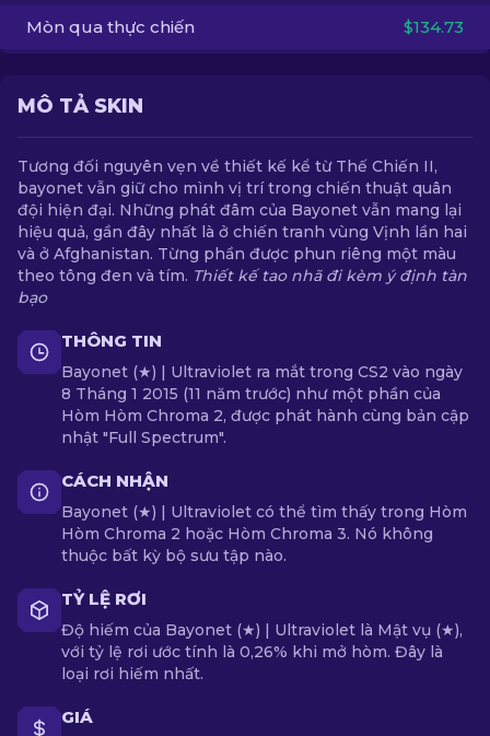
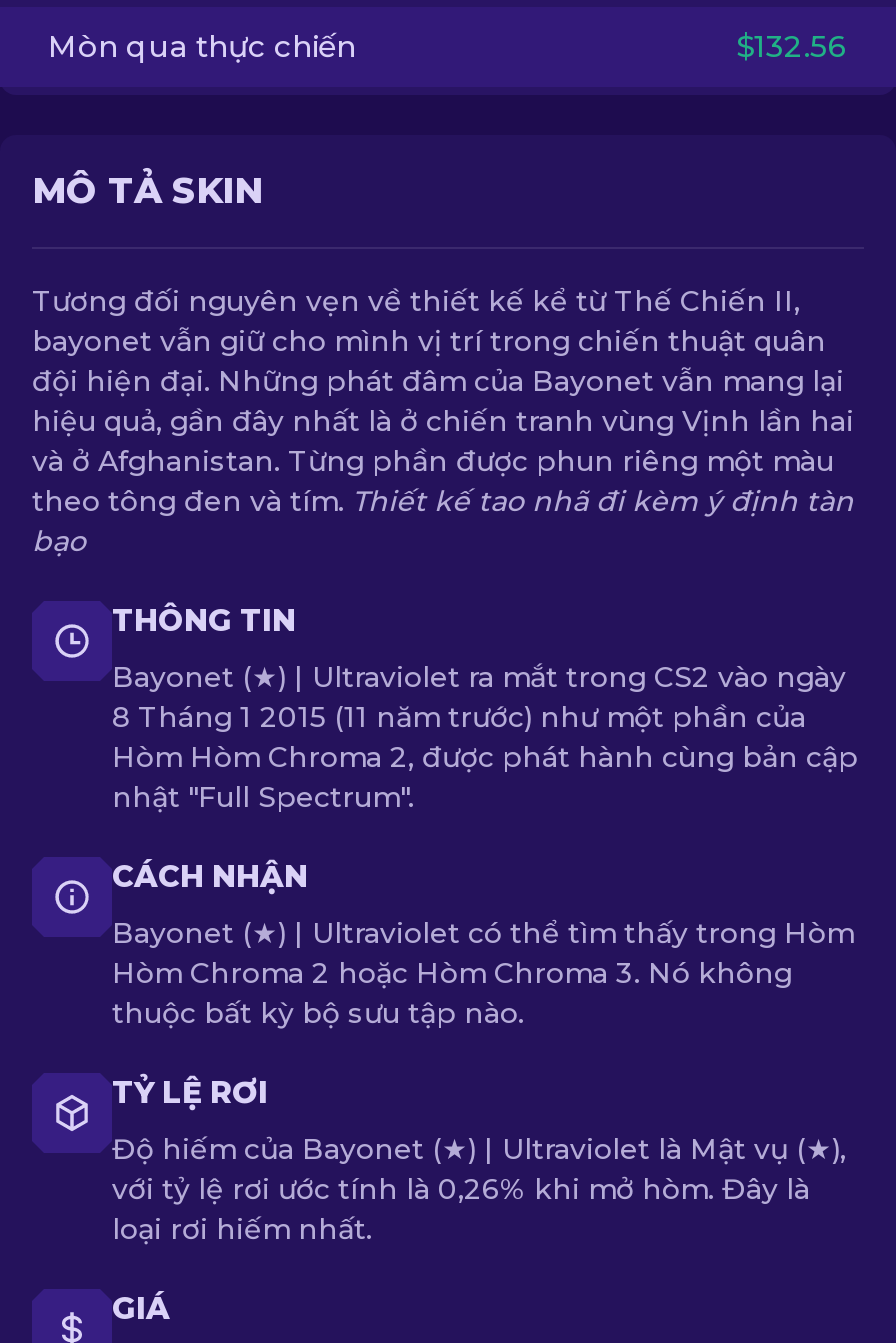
[404,16,464,37] $134.73 -> [736,27,848,65] $132.56

